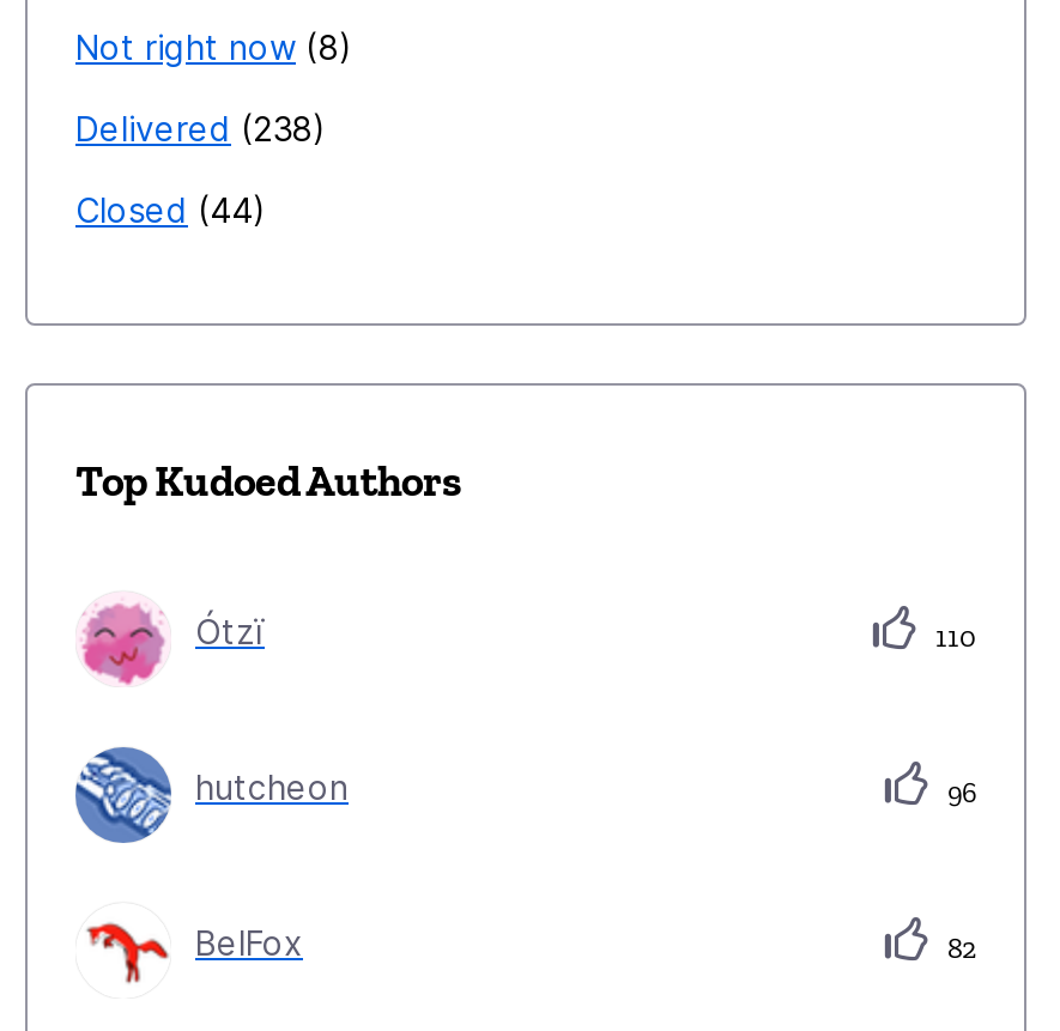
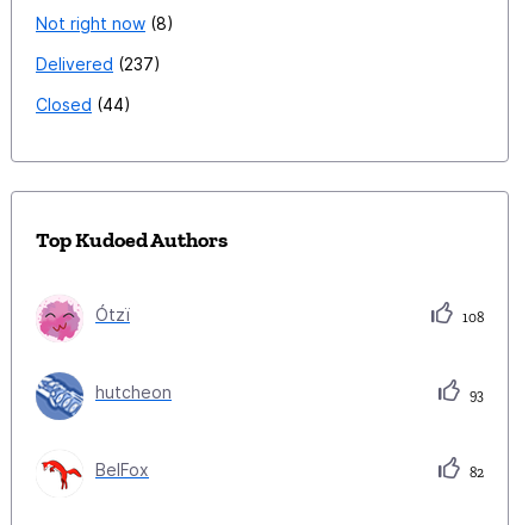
[75,107,313,148] Delivered 238 -> [36,53,154,73] Delivered 237
[928,619,976,653] 110 -> [459,309,484,325] 108
[940,775,976,809] 96 -> [466,386,484,403] 93

